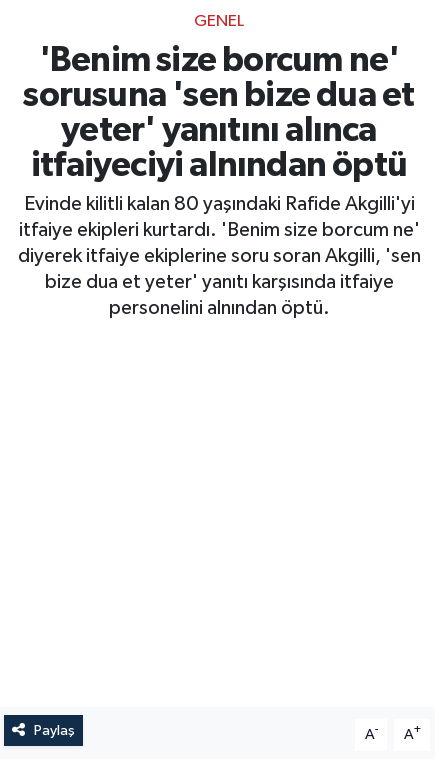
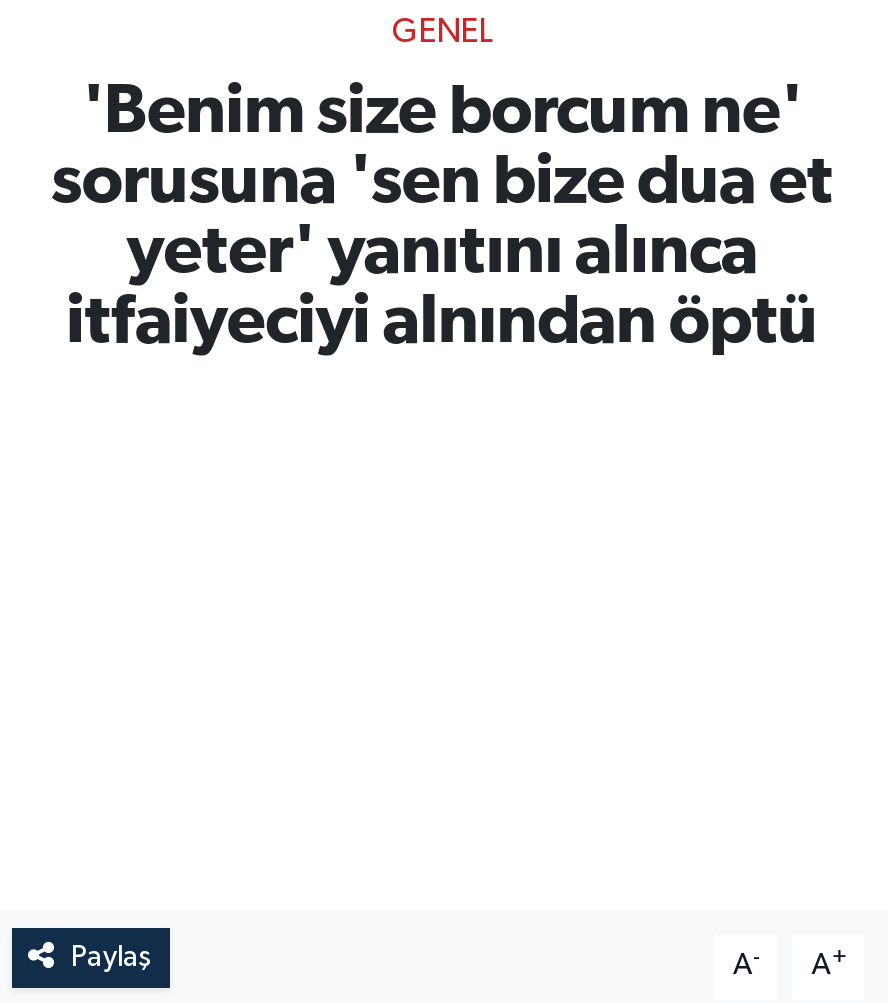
[17,194,420,318] Evinde kilitli kalan 80 yaşındaki Rafide Akgilli'yi | itfaiye ekipleri kurtardı. 'Benim size borcum ne' | diyerek itfaiye ekiplerine soru soran Akgilli, 'sen | bize dua et yeter' yanıtı karşısında itfaiye | personelini alnından öptü. -> none

